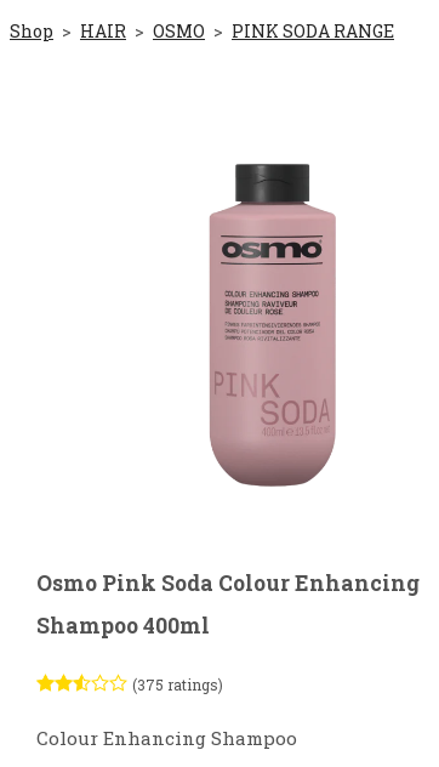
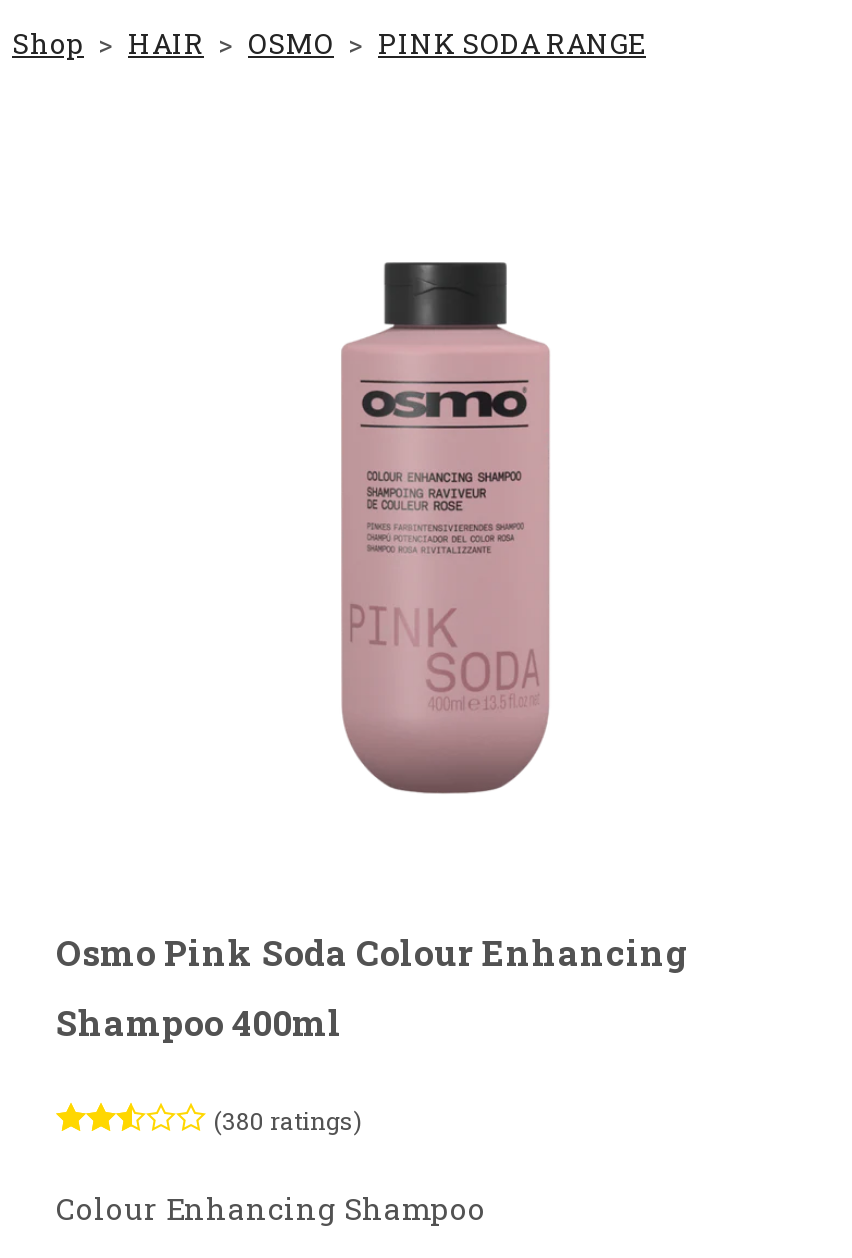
[132,675,223,694] (375 ratings) -> [214,1104,362,1136] (380 ratings)

